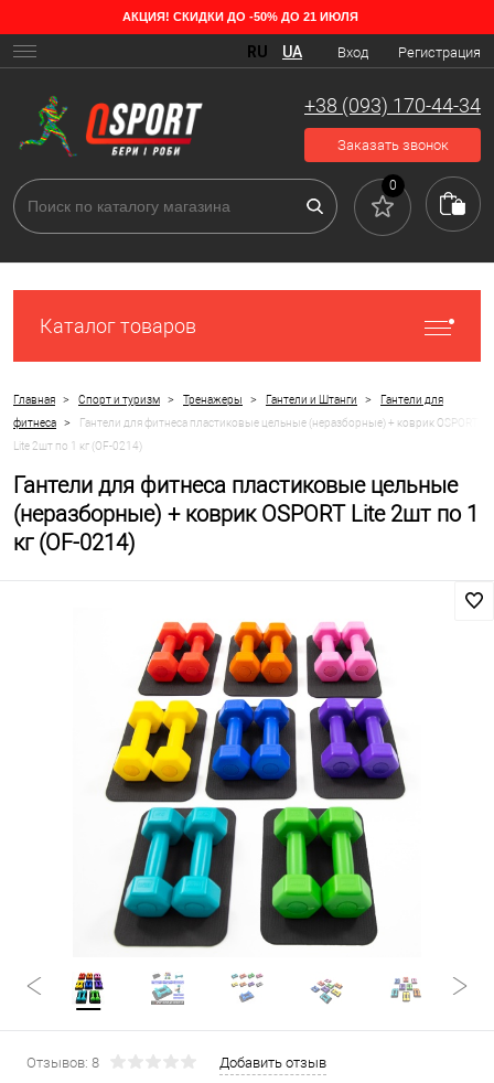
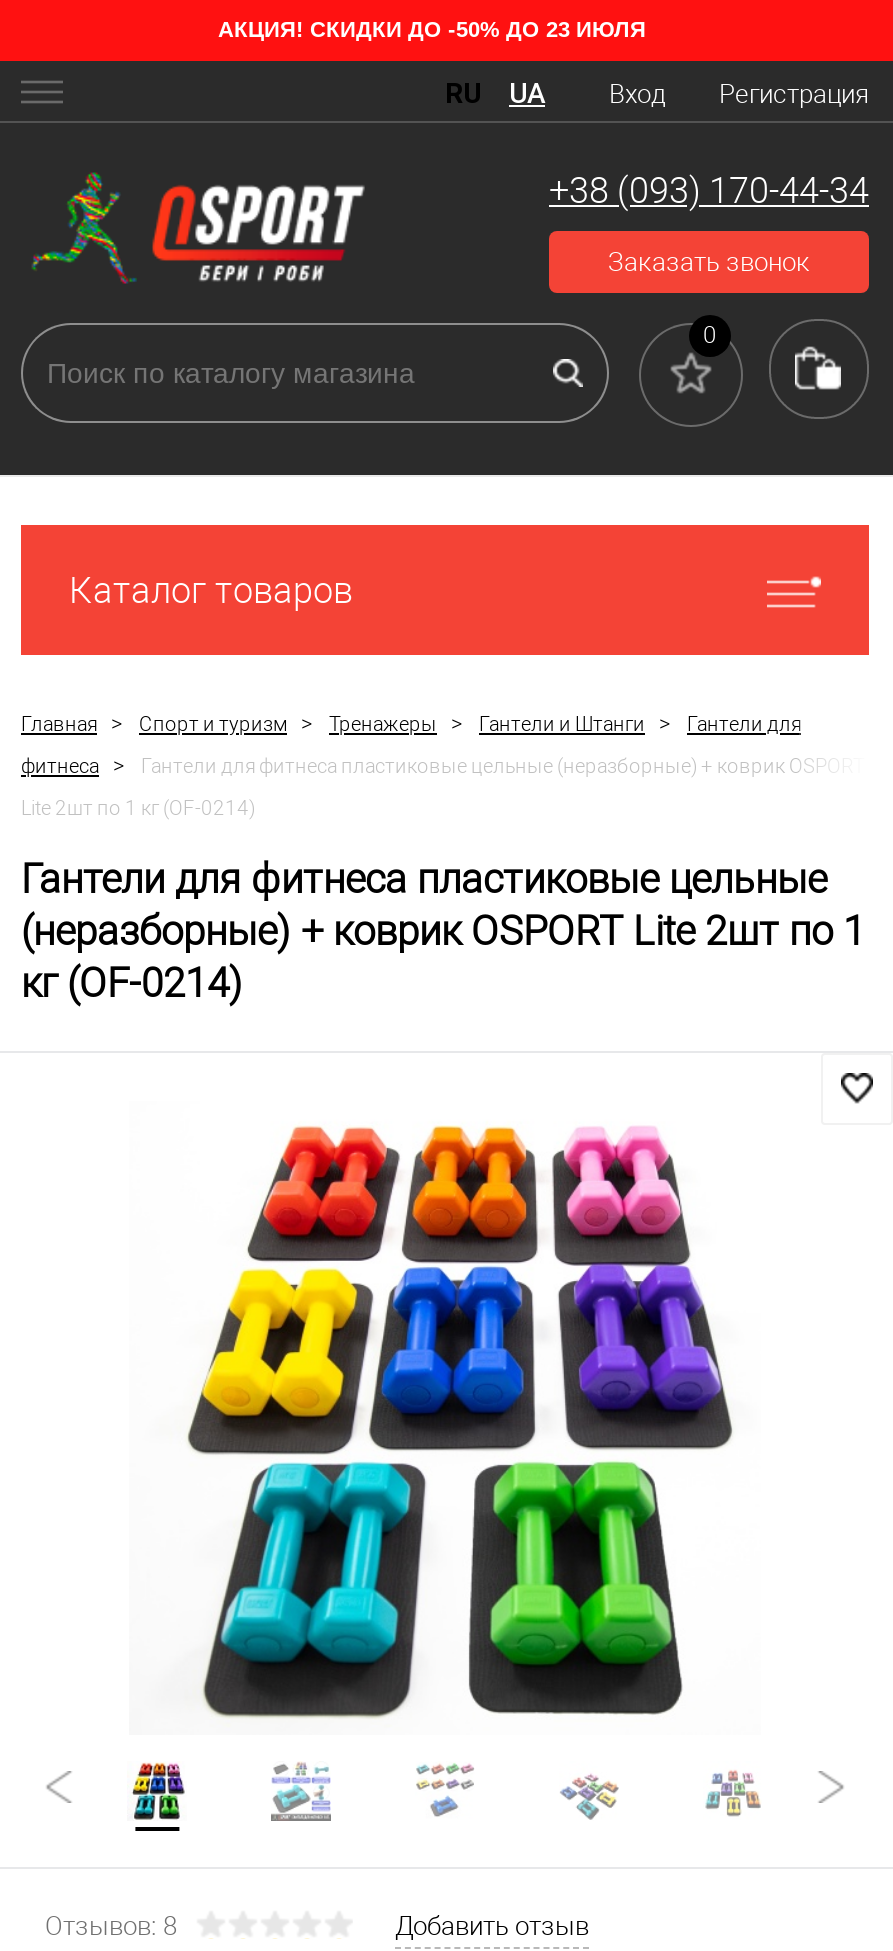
[122,10,361,23] АКЦИЯ! СКИДКИ ДО -50% ДО 21 ИЮЛЯ -> [218,17,652,41] АКЦИЯ! СКИДКИ ДО -50% ДО 23 ИЮЛЯ

